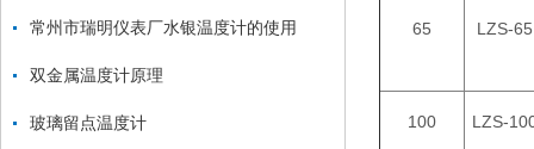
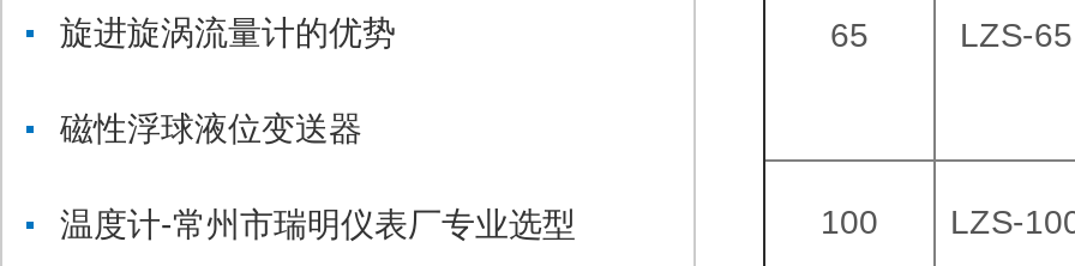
[30,18,297,37] 常州市瑞明仪表厂水银温度计的使用 -> [60,13,396,52] 旋进旋涡流量计的优势
[30,66,163,85] 双金属温度计原理 -> [60,109,362,147] 磁性浮球液位变送器
[30,113,147,132] 玻璃留点温度计 -> [60,205,576,243] 温度计-常州市瑞明仪表厂专业选型

